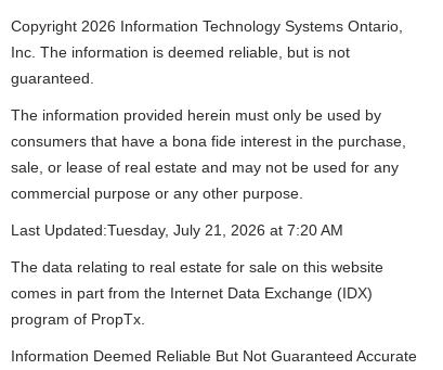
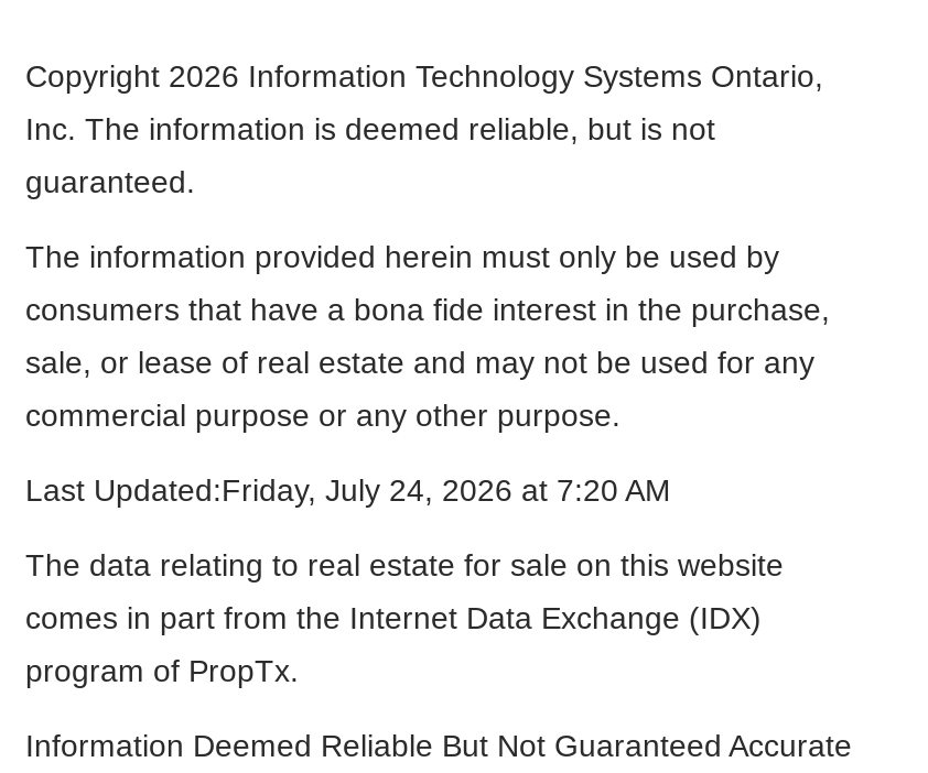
[11,221,343,239] Last Updated:Tuesday, July 21, 2026 at 7:20 AM -> [25,472,671,508] Last Updated:Friday, July 24, 2026 at 7:20 AM

